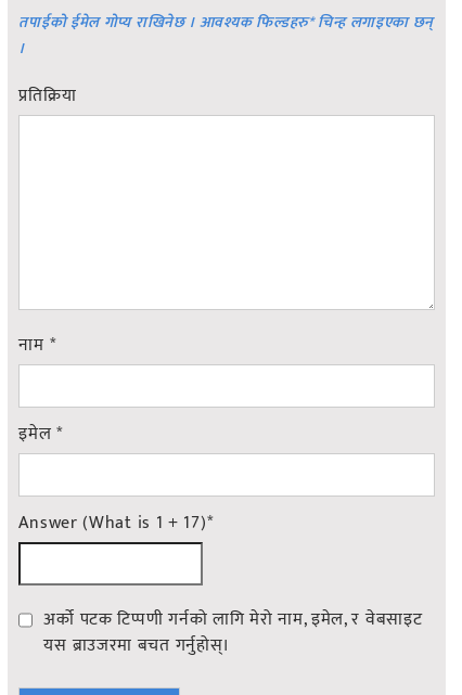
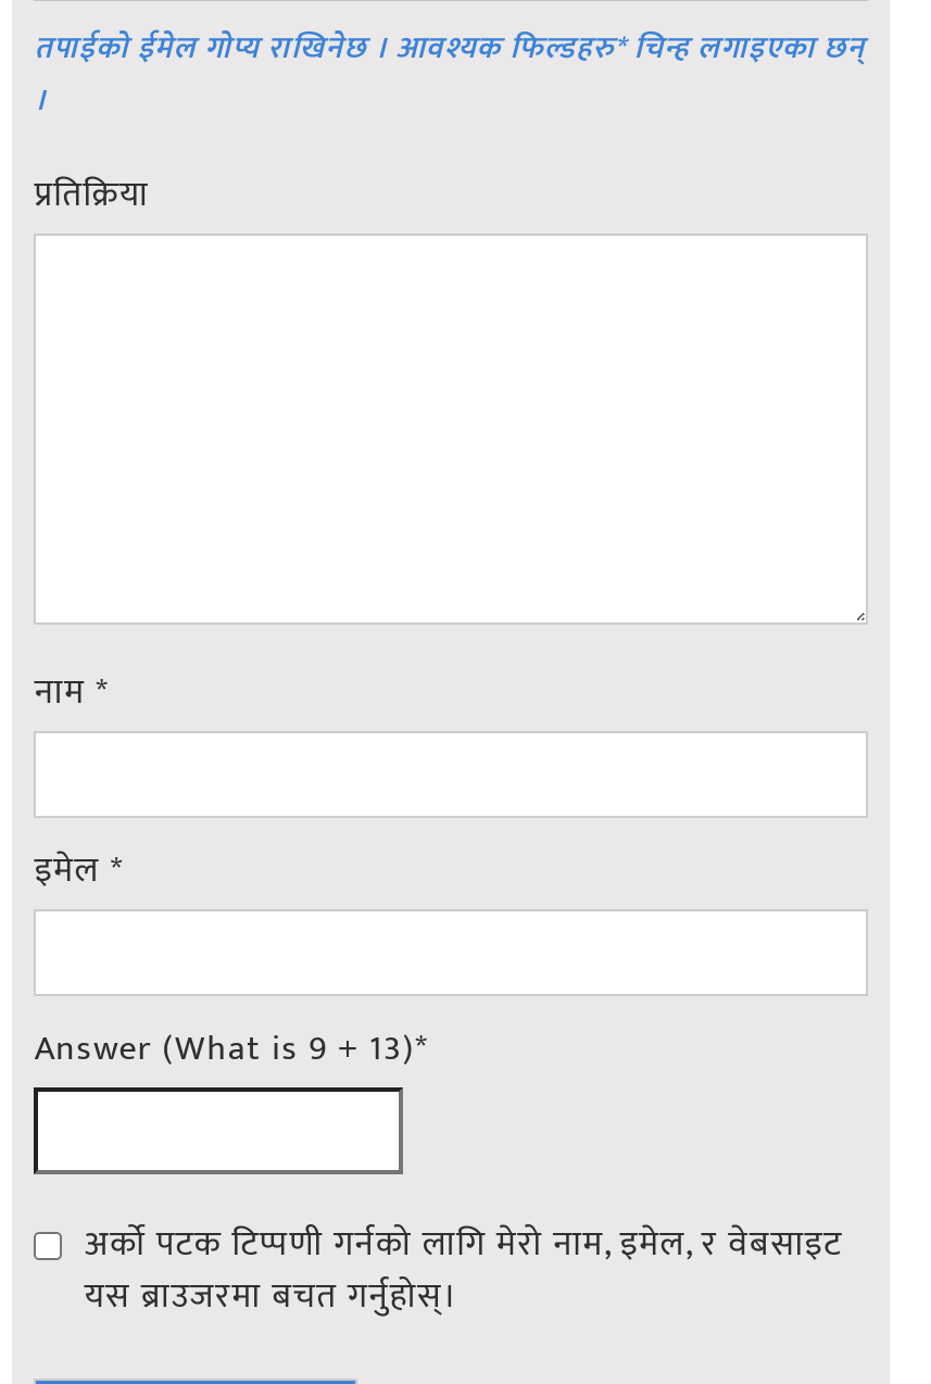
[19,508,213,537] Answer (What is 1 + 17)* -> [35,1021,427,1079] Answer (What is 9 + 13)*

